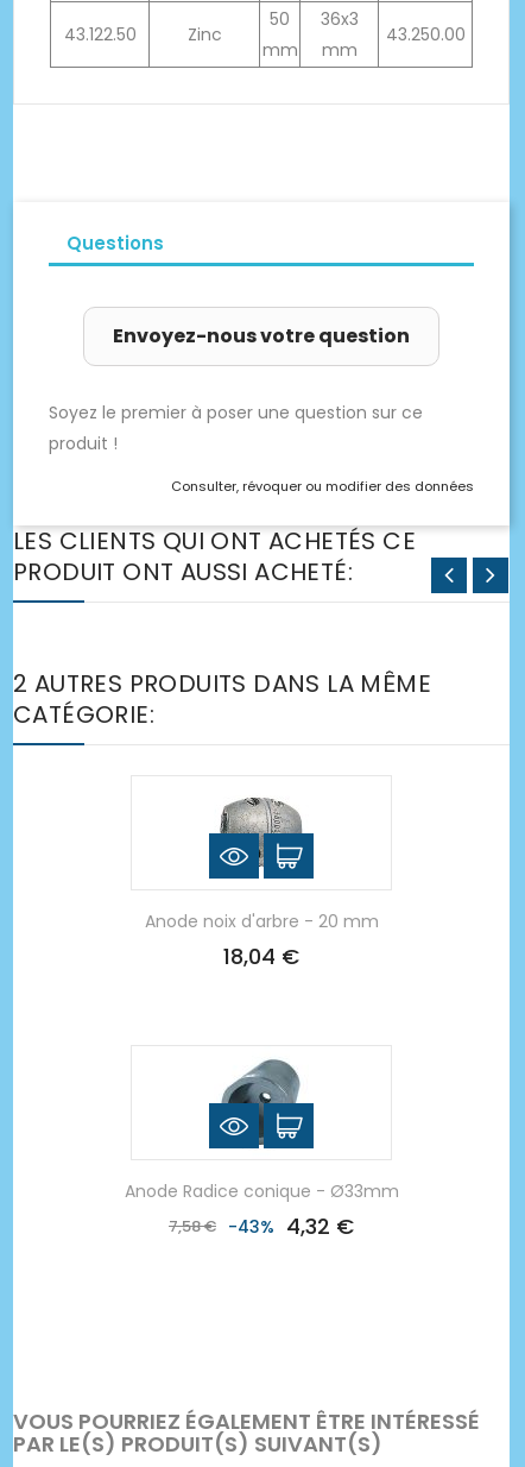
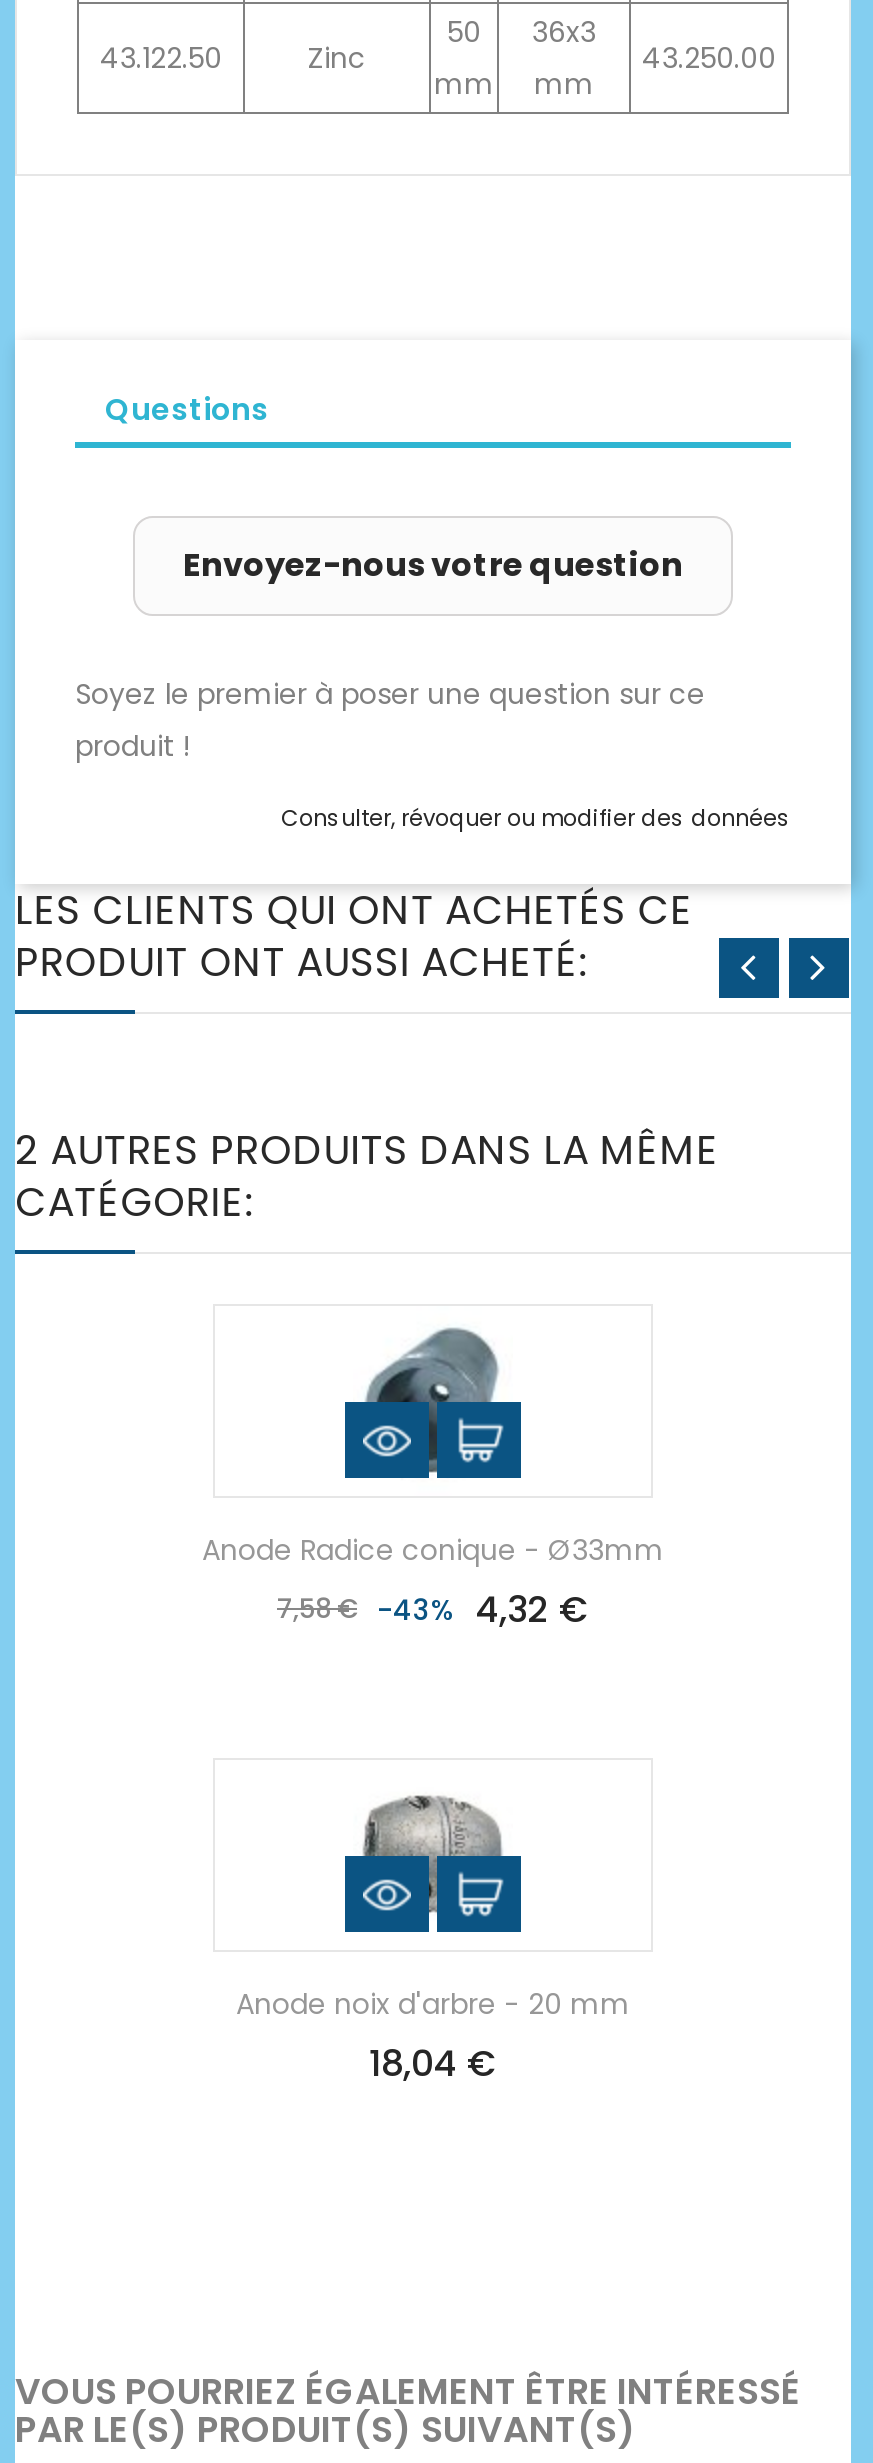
moved [216,795,306,844] -> [357,1792,509,1874]: [image]
moved [144,909,378,971] -> [236,1983,630,2087]: Anode noix d'arbre - 20 mm | 18,04 €
moved [124,1058,399,1241] -> [202,1326,664,1633]: [image] | Anode Radice conique - Ø33mm | 7,58 € -43% 4,32 €

